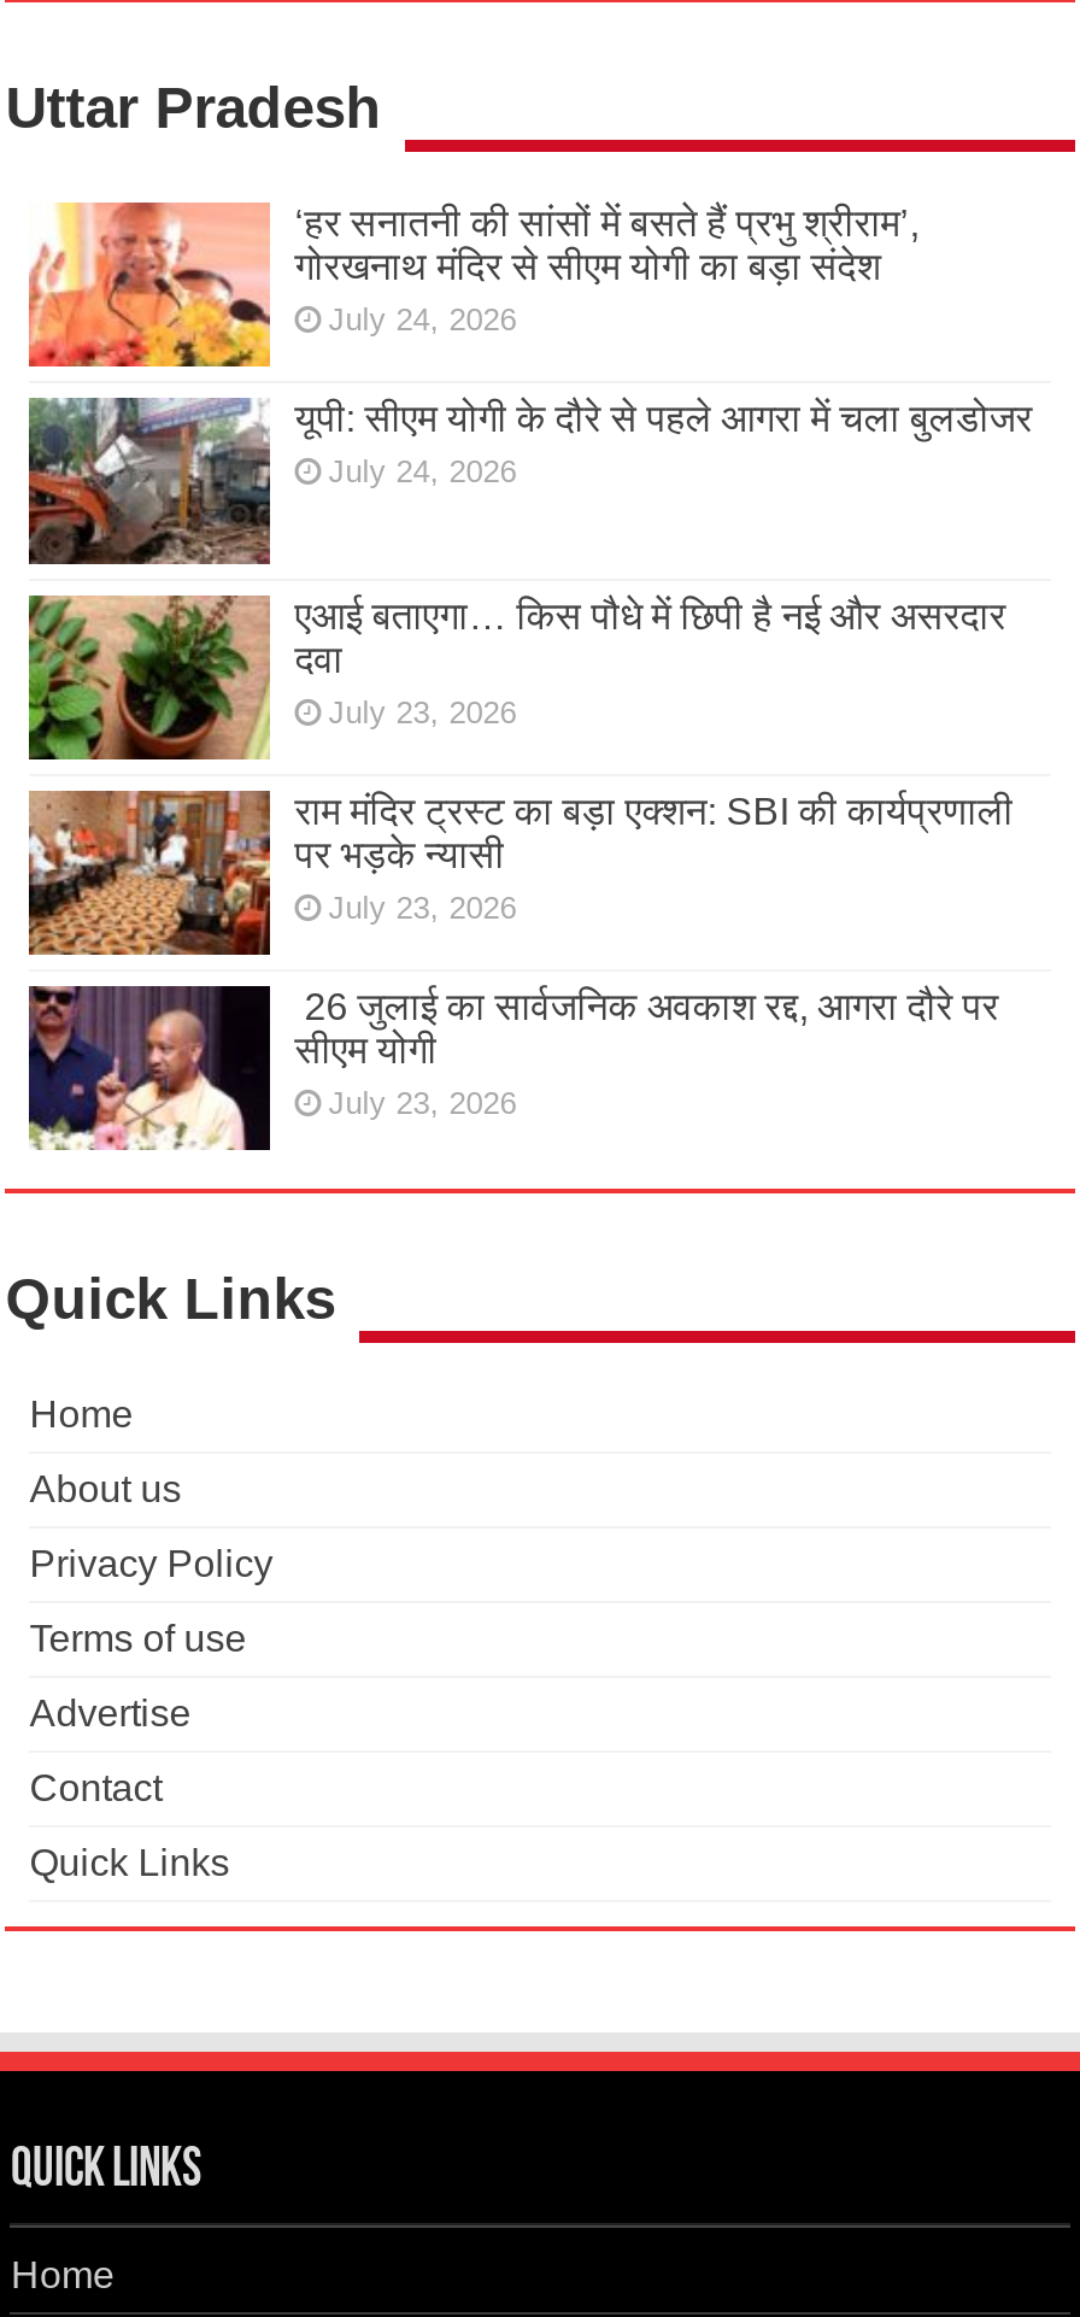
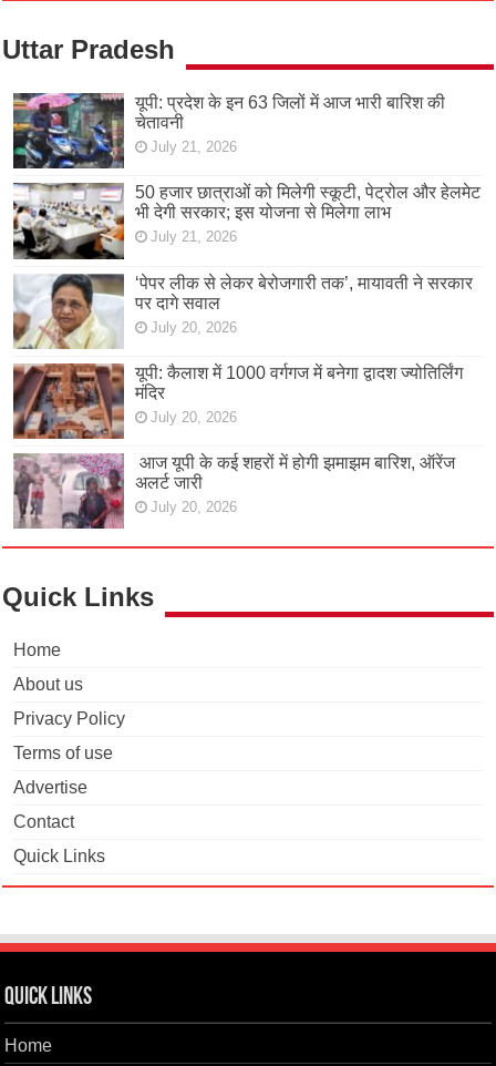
[27,200,919,369] [image] | ‘हर सनातनी की सांसों में बसते हैं प्रभु श्रीराम’, | गोरखनाथ मंदिर से सीएम योगी का बड़ा संदेश | July 24, 2026 -> [12,92,445,170] [image] | यूपी: प्रदेश के इन 63 जिलों में आज भारी बारिश की | चेतावनी | July 21, 2026
[27,398,1032,564] [image] | यूपी: सीएम योगी के दौरे से पहले आगरा में चला बुलडोजर | July 24, 2026 -> [13,182,481,259] [image] | 50 हजार छात्राओं को मिलेगी स्कूटी, पेट्रोल और हेलमेट | भी देगी सरकार; इस योजना से मिलेगा लाभ | July 21, 2026
[27,593,1006,762] [image] | एआई बताएगा… किस पौधे में छिपी है नई और असरदार | दवा | July 23, 2026 -> [12,273,473,350] [image] | ‘पेपर लीक से लेकर बेरोजगारी तक’, मायावती ने सरकार | पर दागे सवाल | July 20, 2026
[27,790,1013,957] [image] | राम मंदिर ट्रस्ट का बड़ा एक्शन: SBI की कार्यप्रणाली | पर भड़के न्यासी | July 23, 2026 -> [12,363,463,440] [image] | यूपी: कैलाश में 1000 वर्गगज में बनेगा द्वादश ज्योतिर्लिंग | मंदिर | July 20, 2026
[27,984,999,1152] [image] | 26 जुलाई का सार्वजनिक अवकाश रद्द, आगरा दौरे पर | सीएम योगी | July 23, 2026 -> [13,453,455,530] [image] | आज यूपी के कई शहरों में होगी झमाझम बारिश, ऑरेंज | अलर्ट जारी | July 20, 2026

